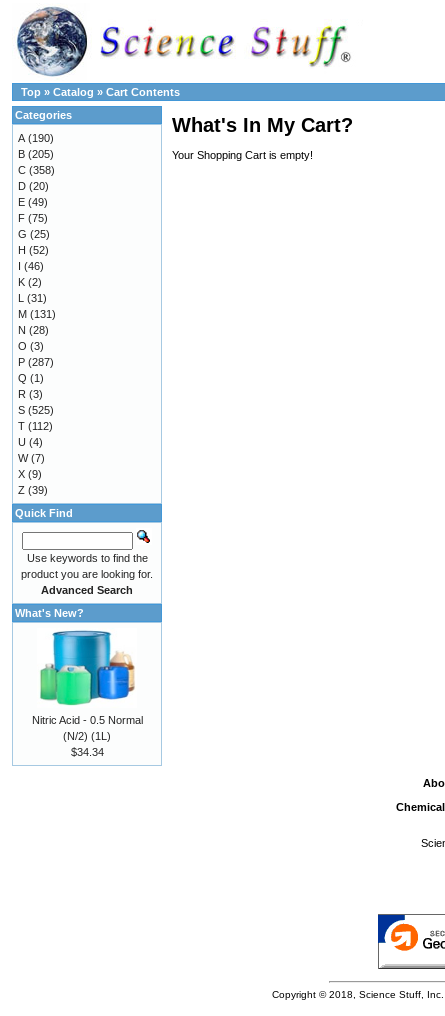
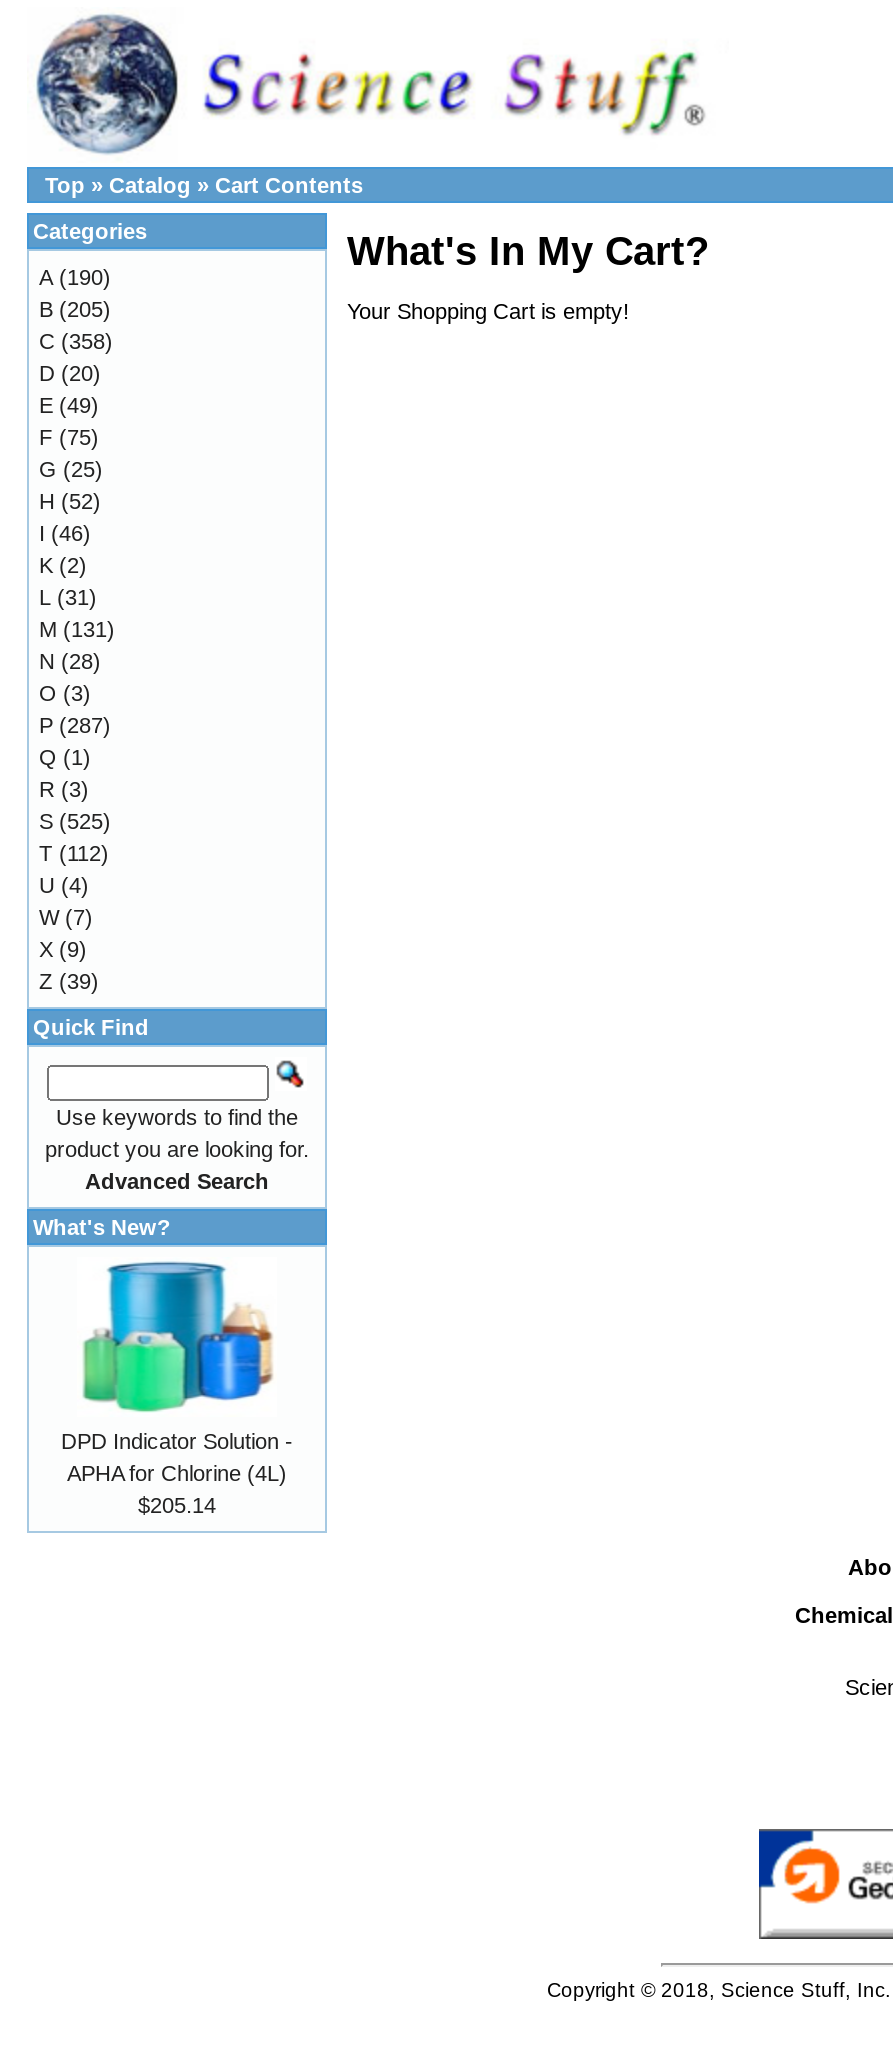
[31,714,142,758] Nitric Acid - 0.5 Normal | (N/2) (1L) | $34.34 -> [61,1429,293,1517] DPD Indicator Solution - | APHA for Chlorine (4L) | $205.14

